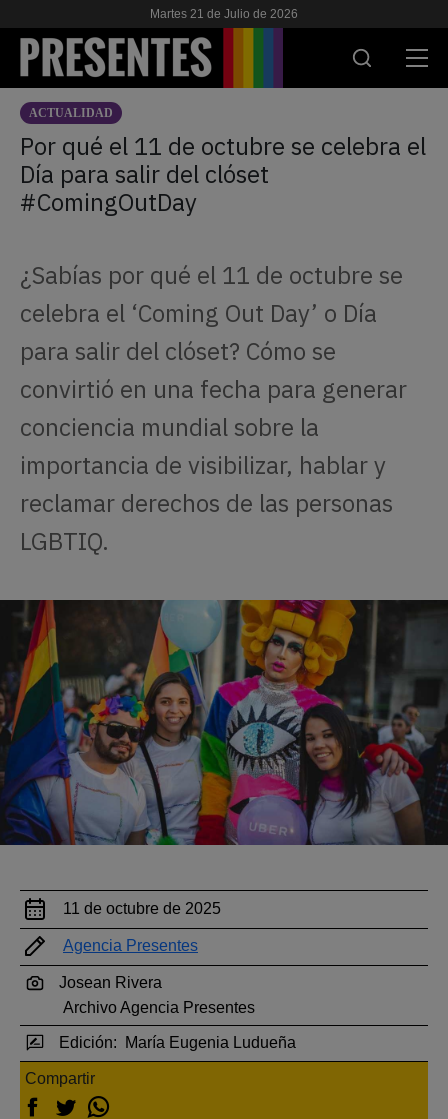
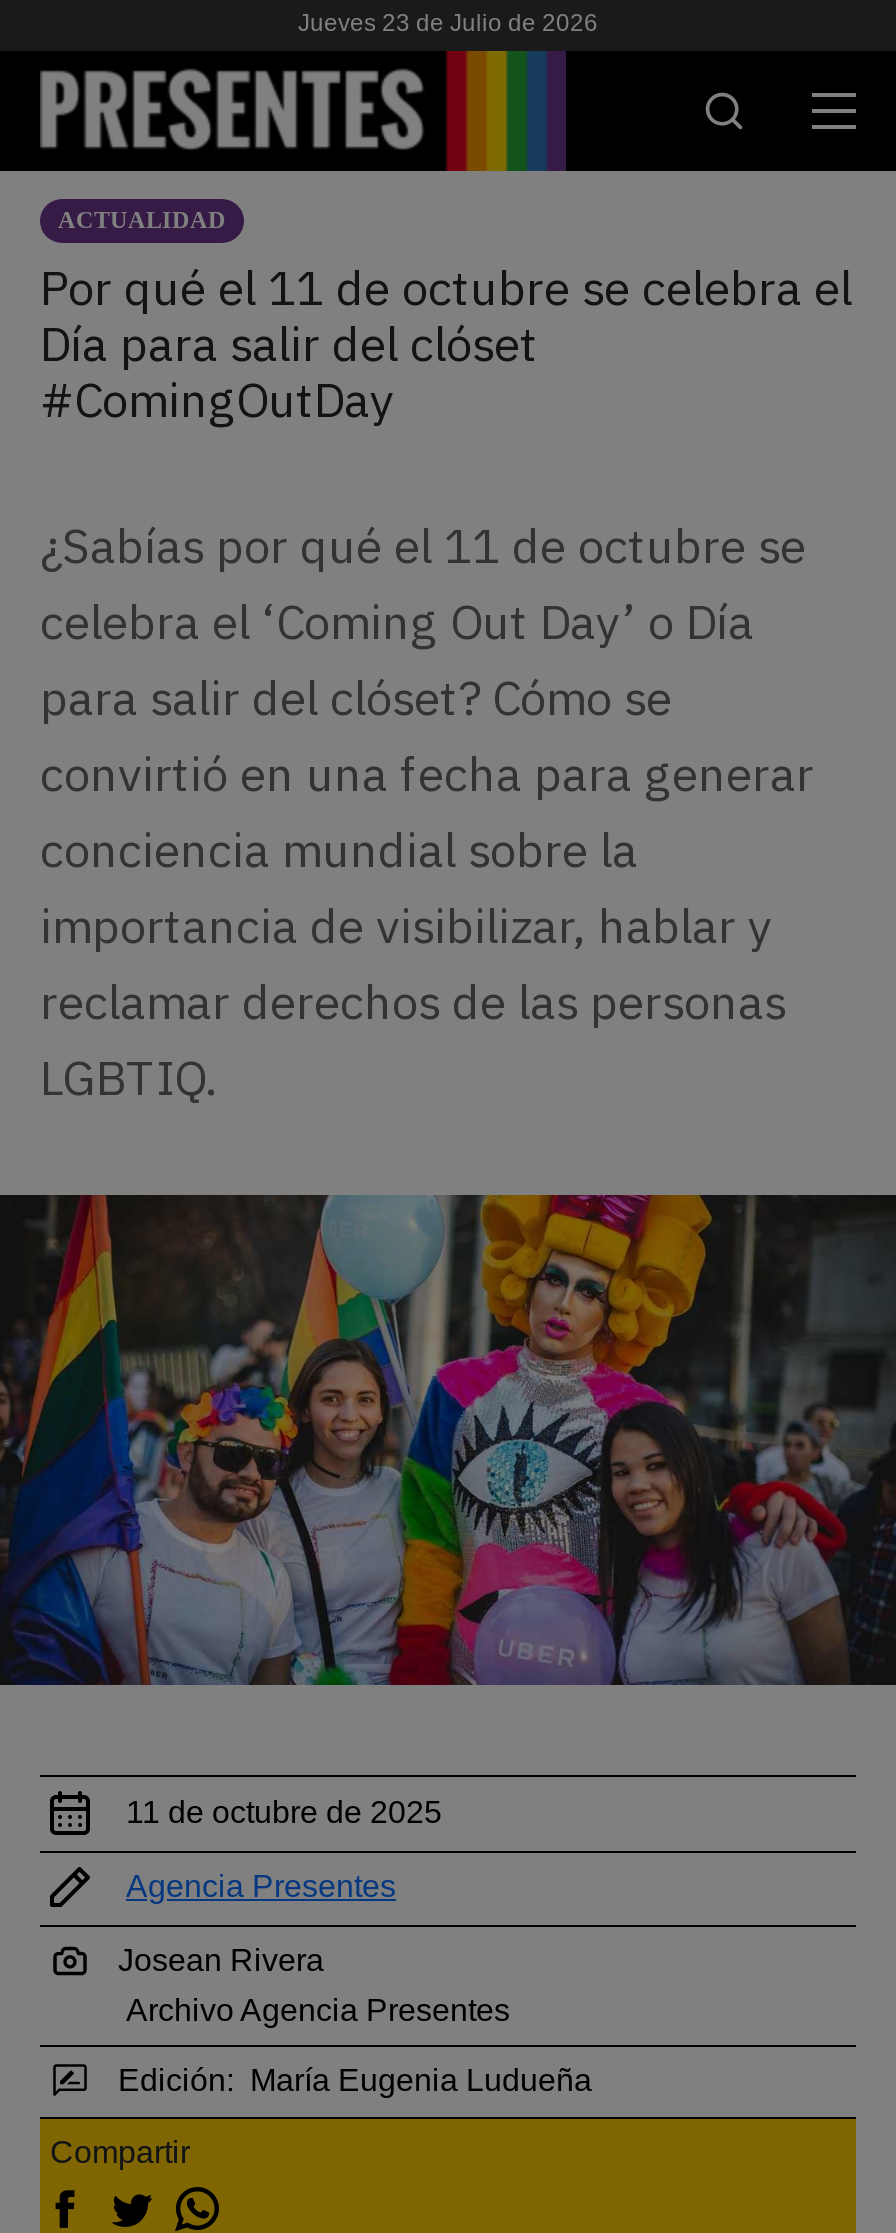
[150,7,298,21] Martes 21 de Julio de 2026 -> [298,9,598,37] Jueves 23 de Julio de 2026

